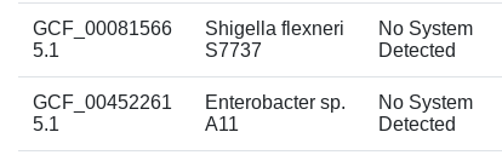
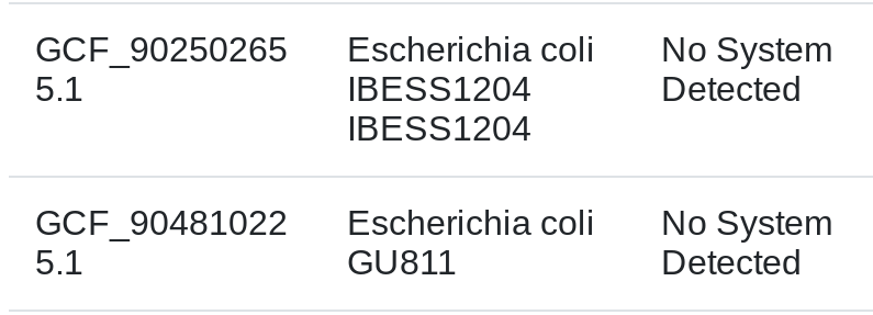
[33,18,172,39] GCF_00081566 -> [35,31,288,68] GCF_90250265
[205,18,344,61] Shigella flexneri | S7737 -> [347,31,595,147] Escherichia coli | IBESS1204 | IBESS1204
[33,92,172,113] GCF_00452261 -> [35,204,288,241] GCF_90481022
[205,92,346,134] Enterobacter sp. | A11 -> [347,204,595,281] Escherichia coli | GU811

